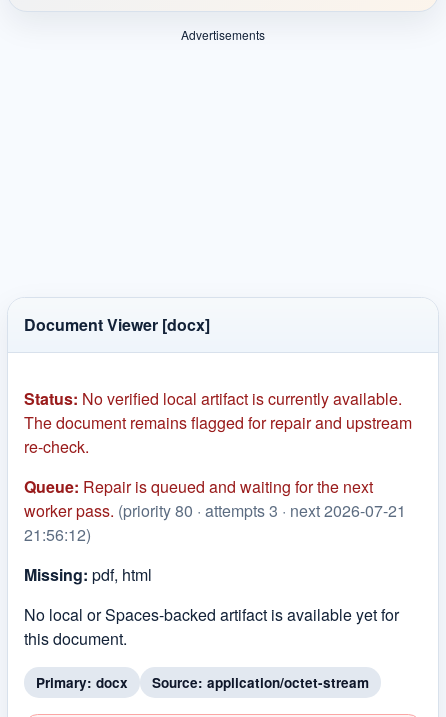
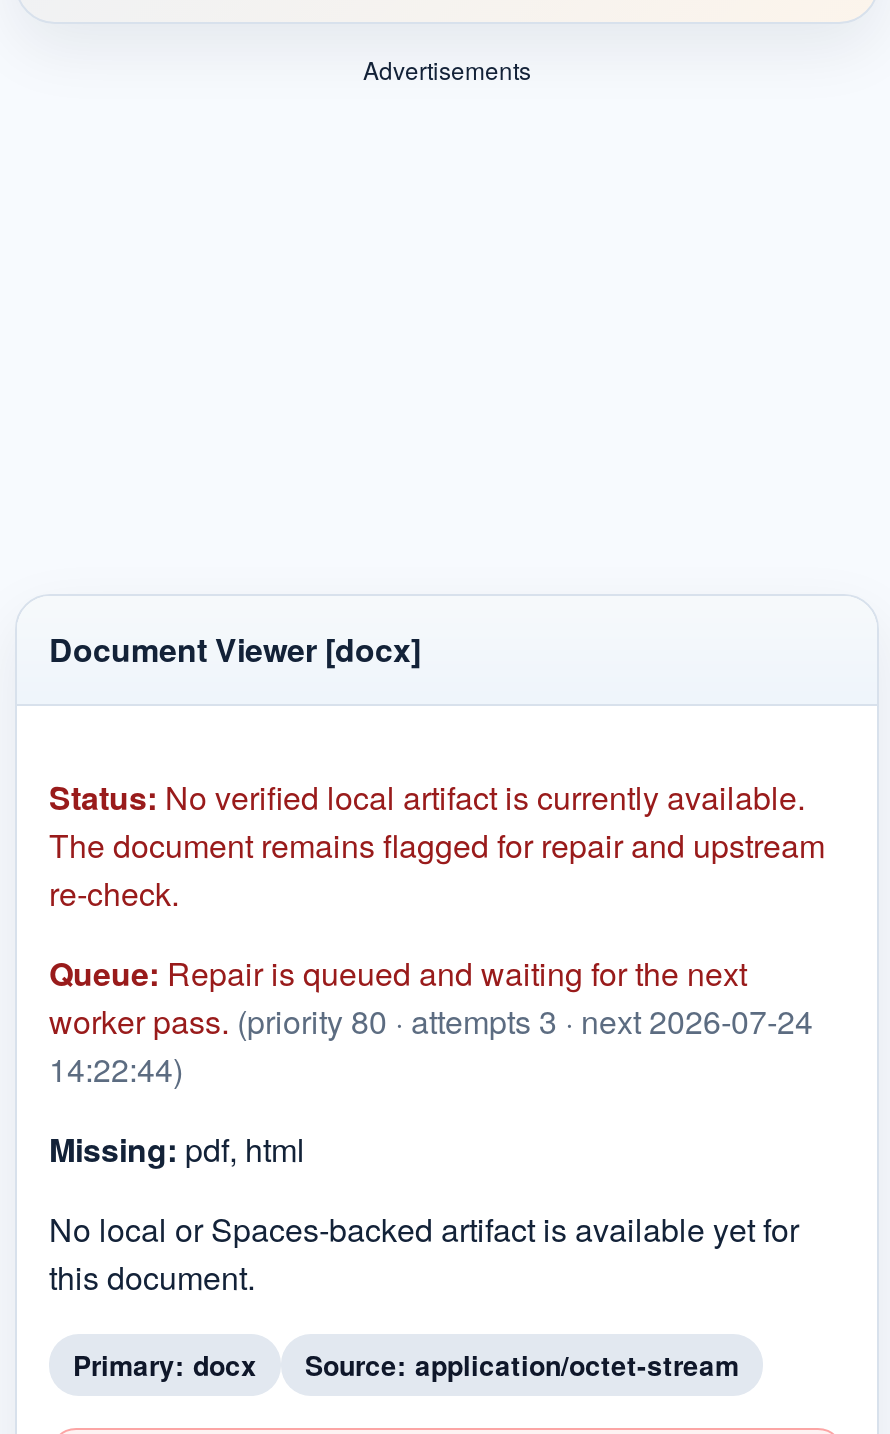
[24,499,406,522] worker pass. (priority 80 · attempts 3 · next 2026-07-21 -> [49,998,813,1044] worker pass. (priority 80 · attempts 3 · next 2026-07-24
[24,523,91,546] 21:56:12) -> [49,1046,183,1092] 14:22:44)

